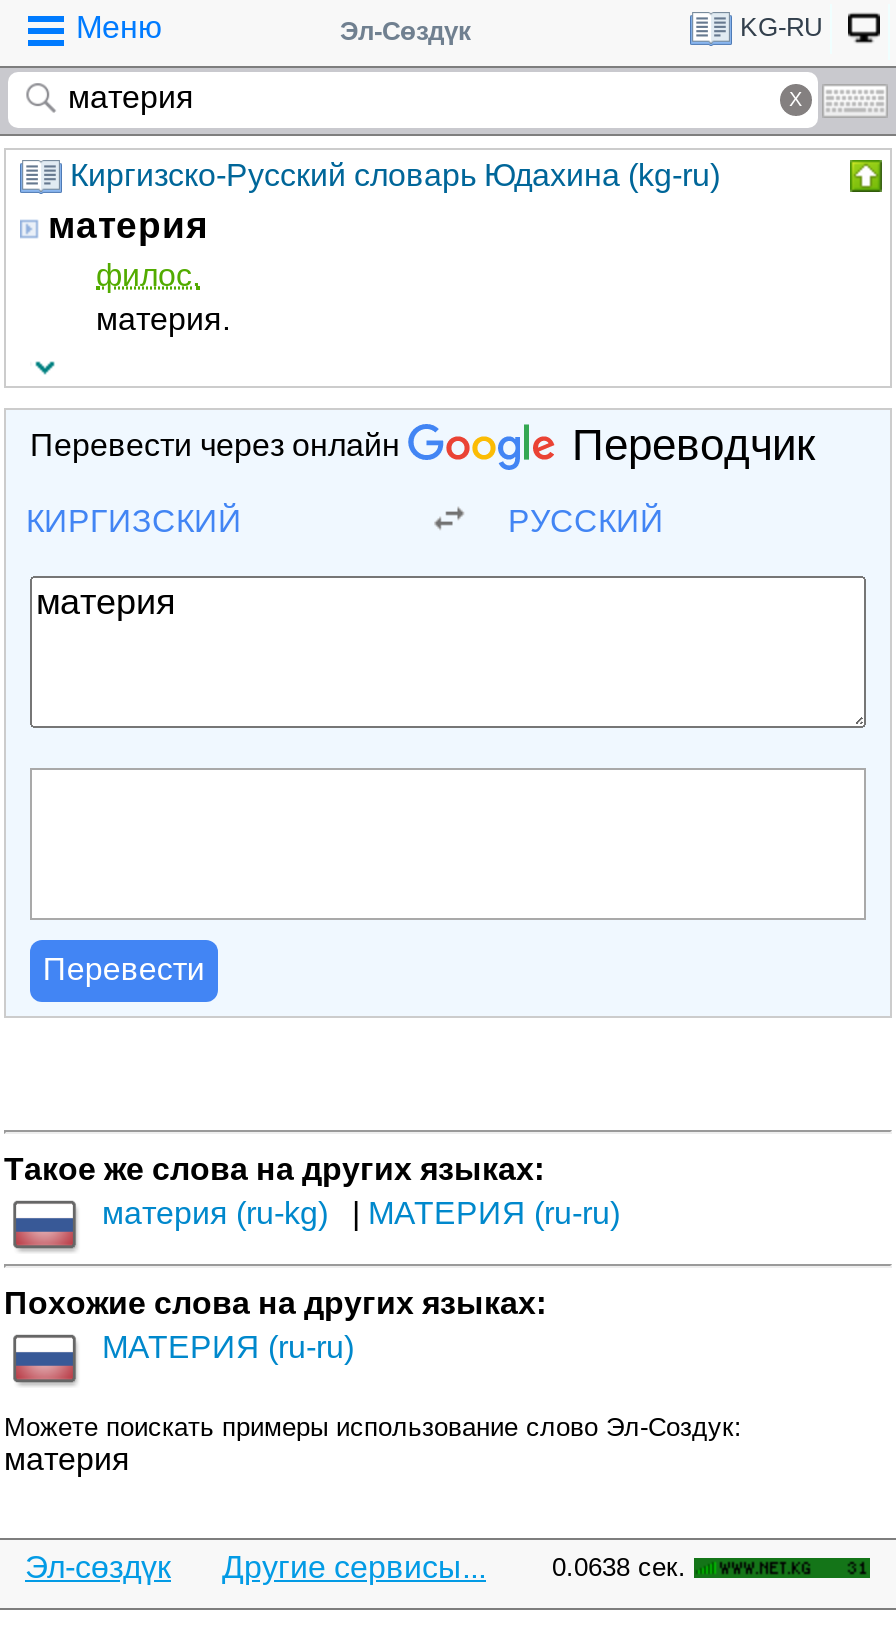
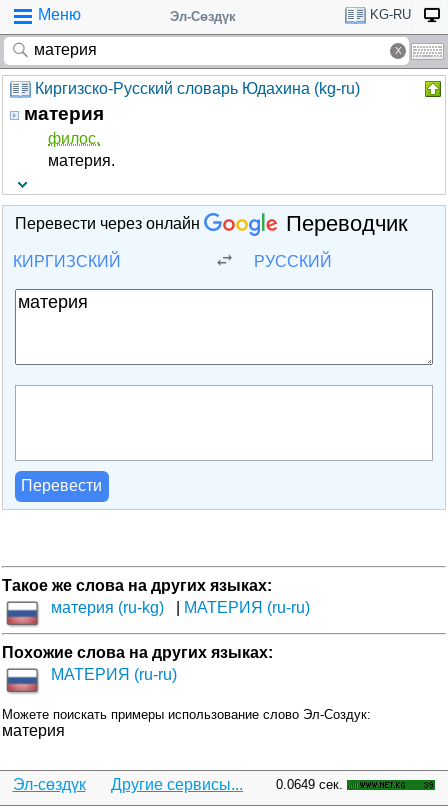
[552,1552,686,1582] 0.0638 сек. -> [276,777,343,792] 0.0649 сек.

